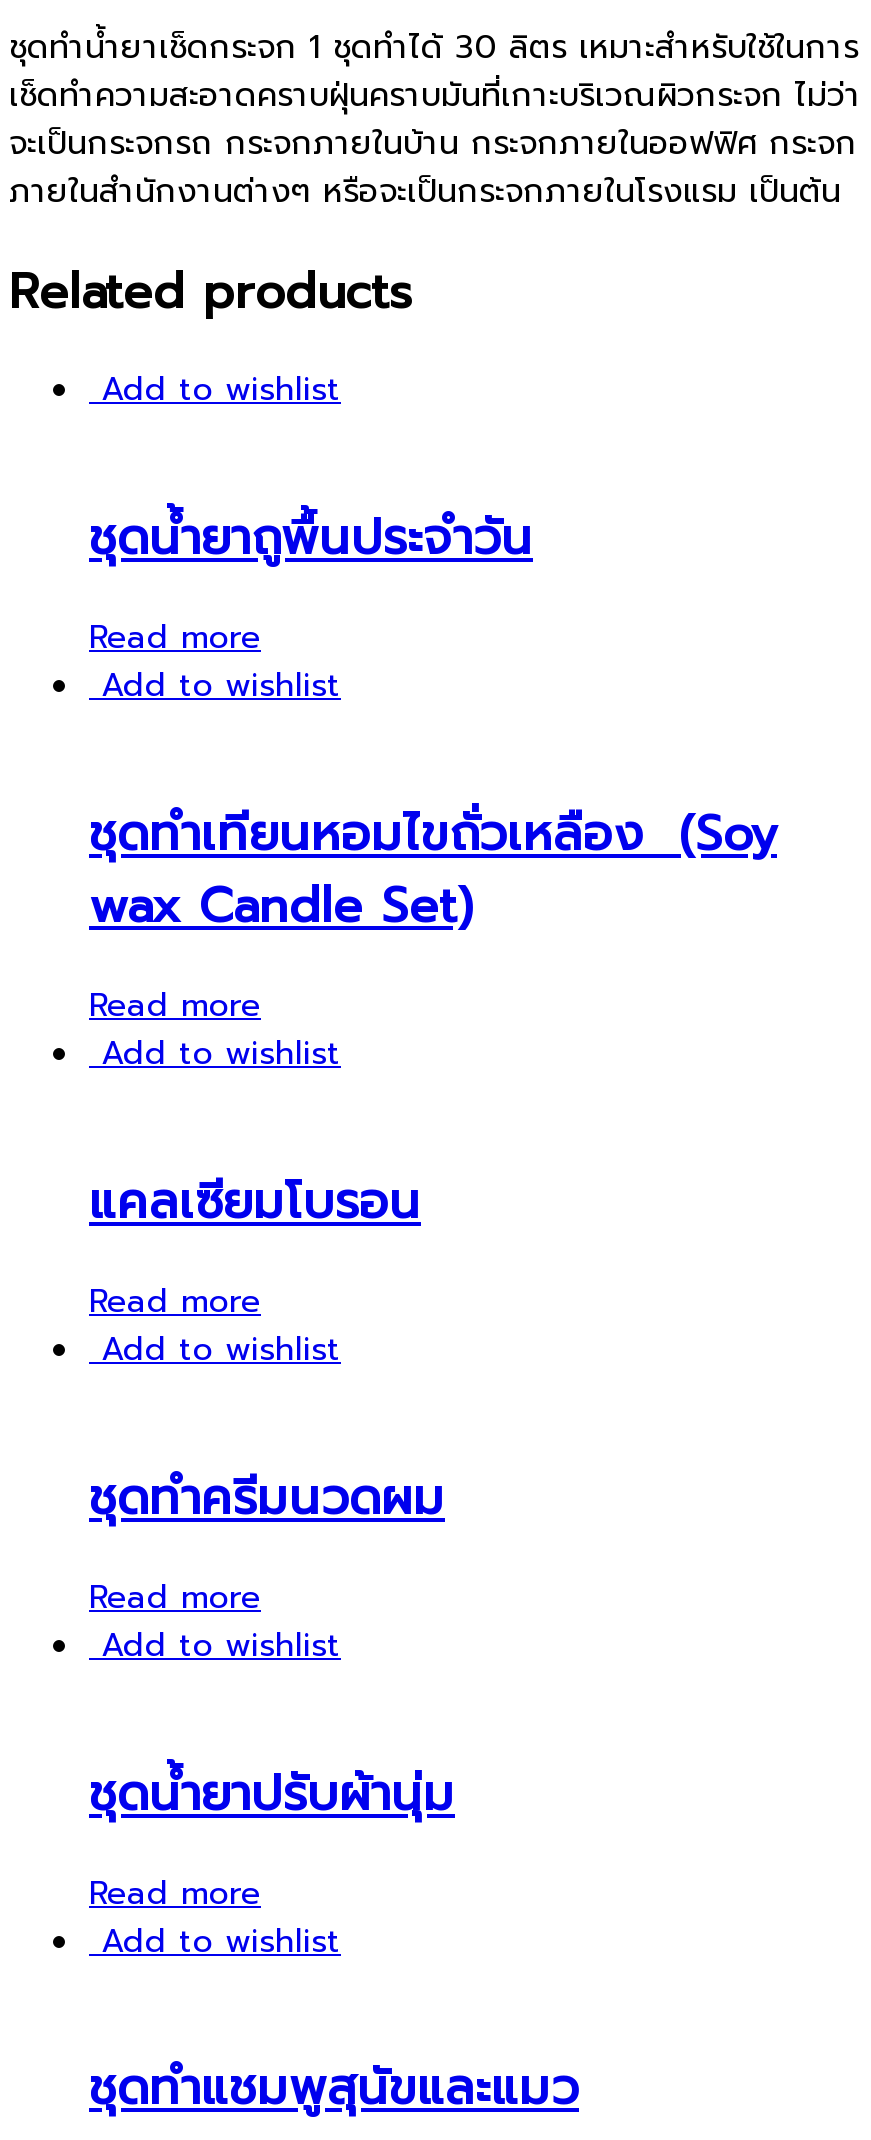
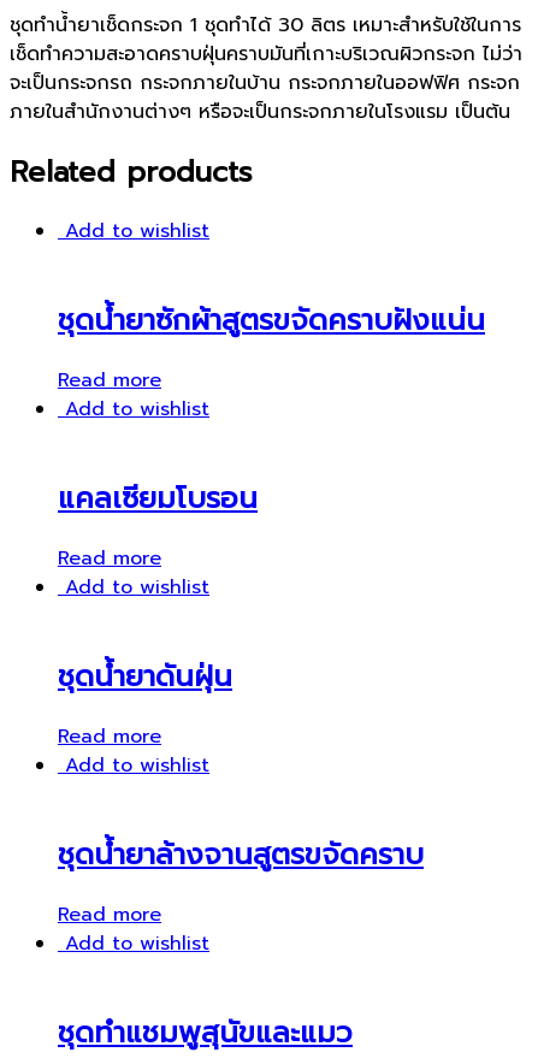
[89,503,777,942] ชุดน้ำยาถูพื้นประจำวัน | Read more | Add to wishlist | ชุดทำเทียนหอมไขถั่วเหลือง (Soy | wax Candle Set) -> [58,299,485,342] ชุดน้ำยาซักผ้าสูตรขจัดคราบฝังแน่น
[89,1462,445,1534] ชุดทำครีมนวดผม -> [58,655,232,698] ชุดน้ำยาดันฝุ่น
[89,1757,455,1829] ชุดน้ำยาปรับผ้านุ่ม -> [58,833,424,876] ชุดน้ำยาล้างจานสูตรขจัดคราบ

